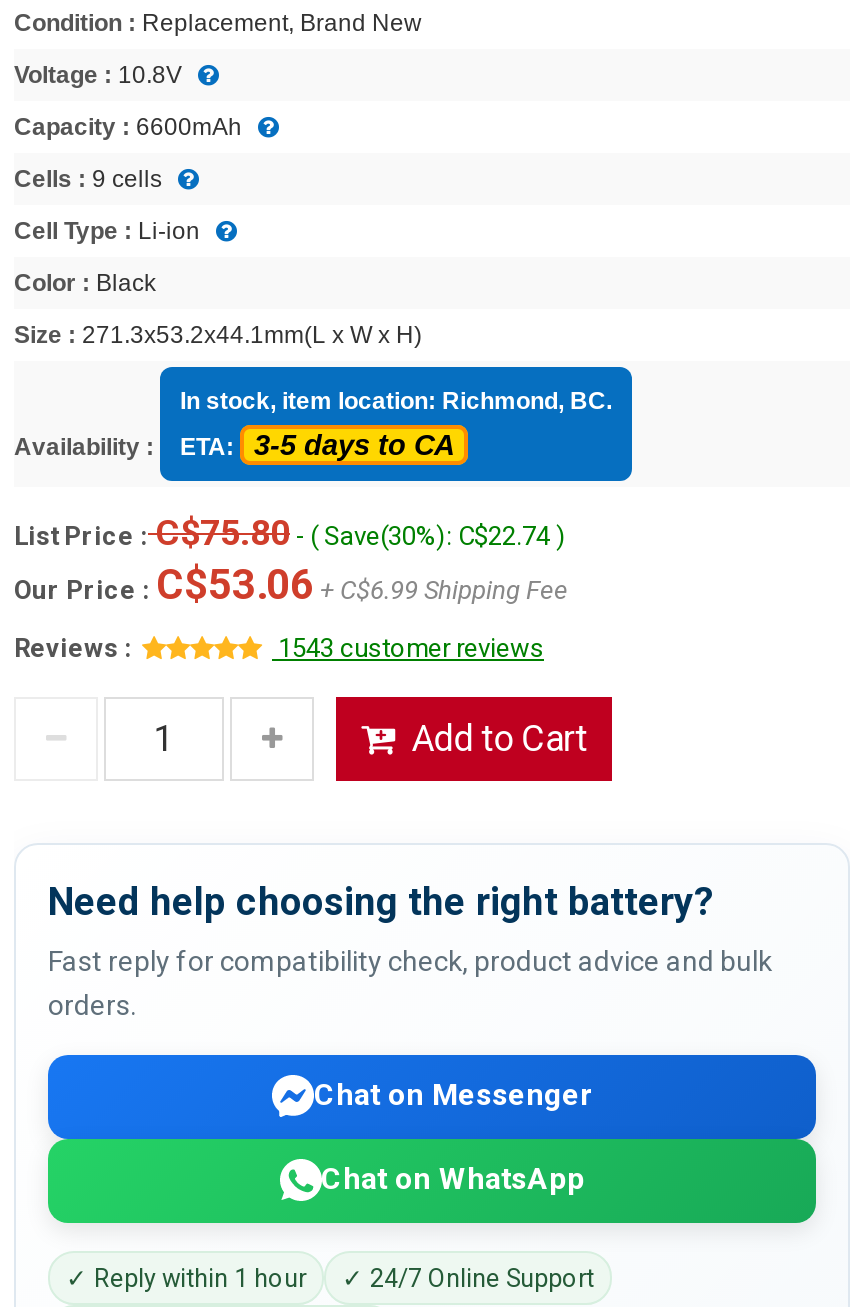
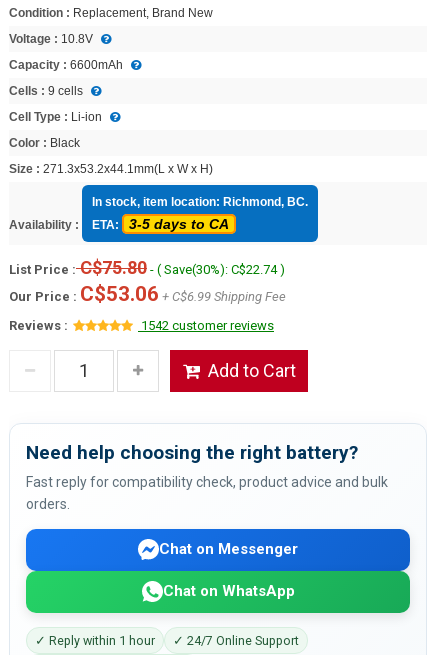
[272,633,544,663] 1543 customer reviews -> [138,318,274,333] 1542 customer reviews

